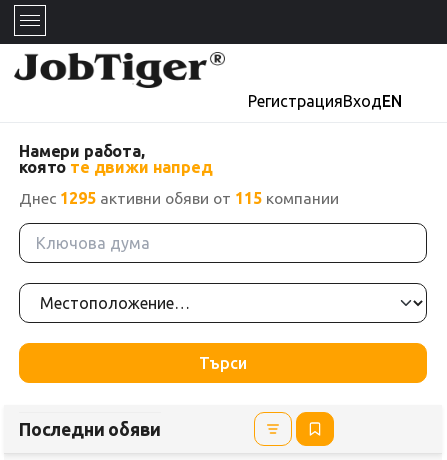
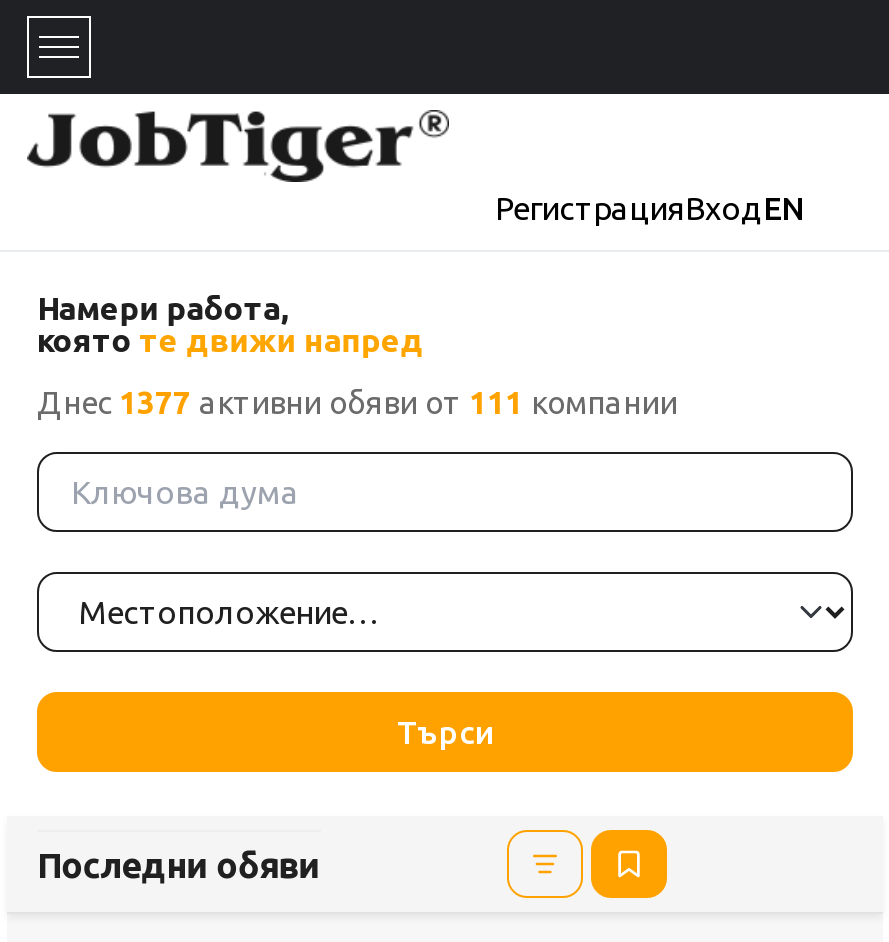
[19,189,339,207] Днес 1295 активни обяви от 115 компании -> [37,384,677,420] Днес 1377 активни обяви от 111 компании

